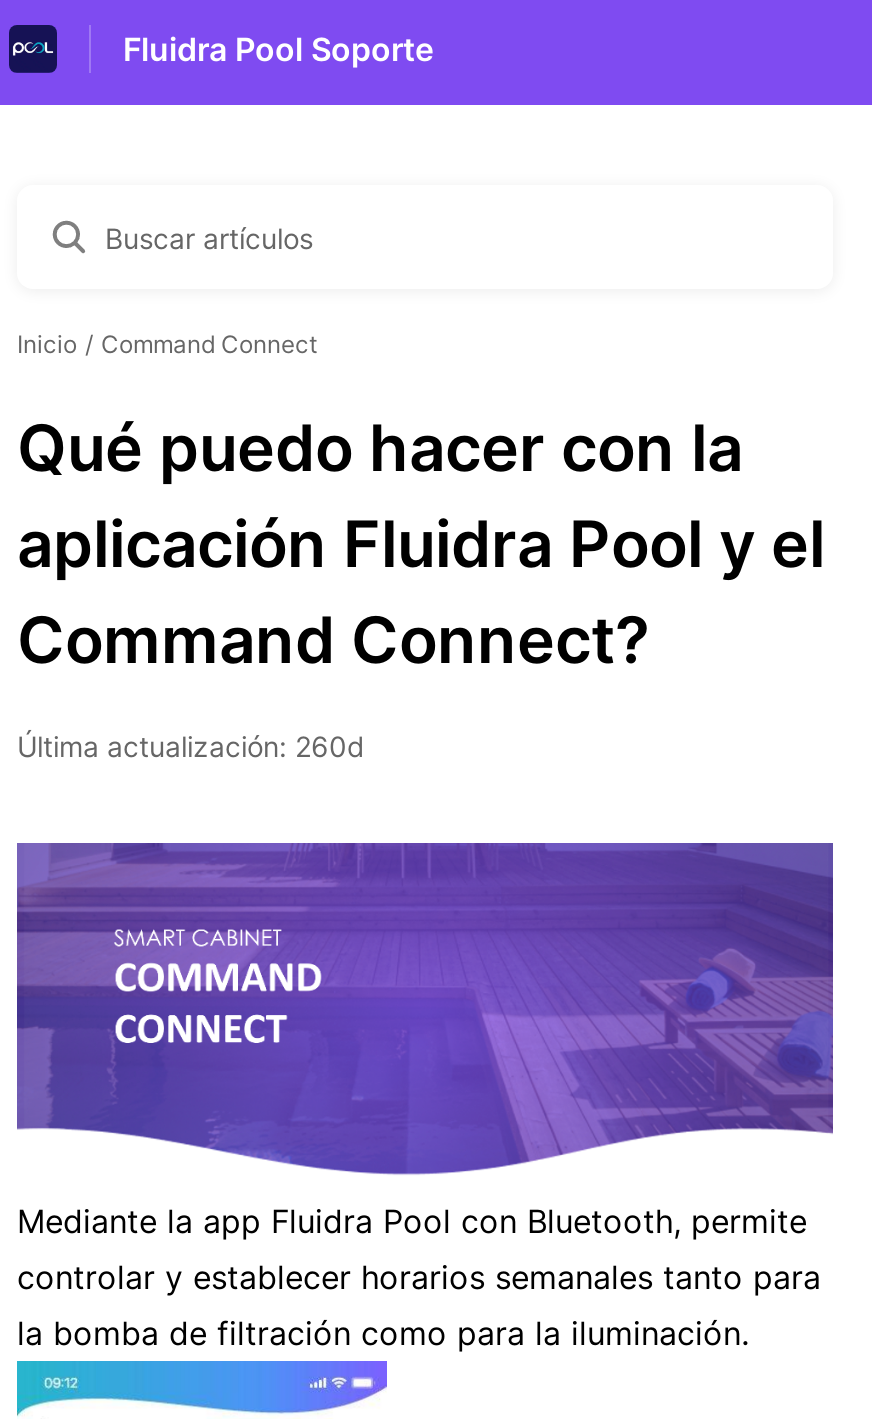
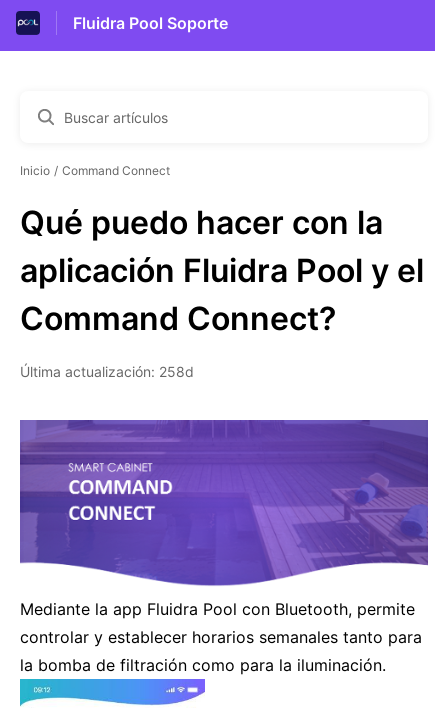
[17,729,365,763] Última actualización: 260d -> [20,363,194,380] Última actualización: 258d

